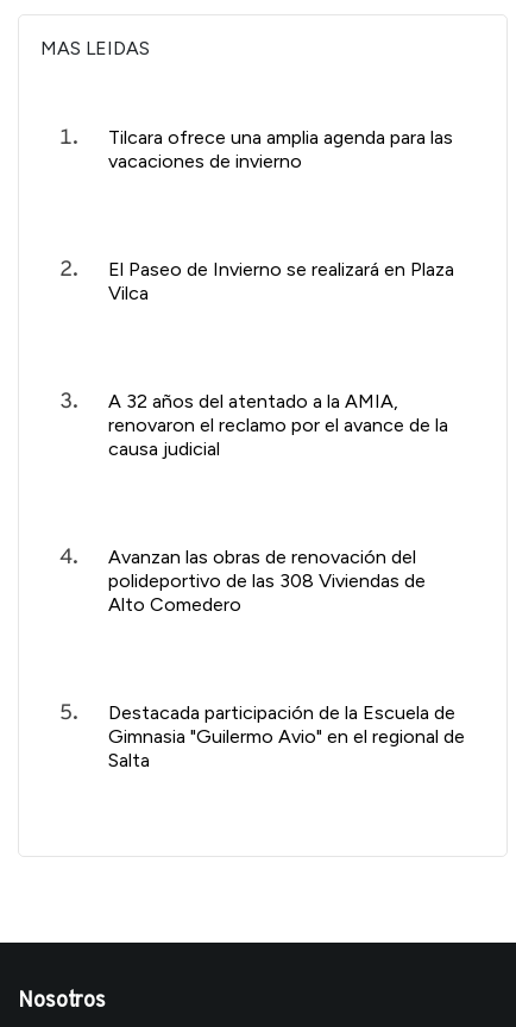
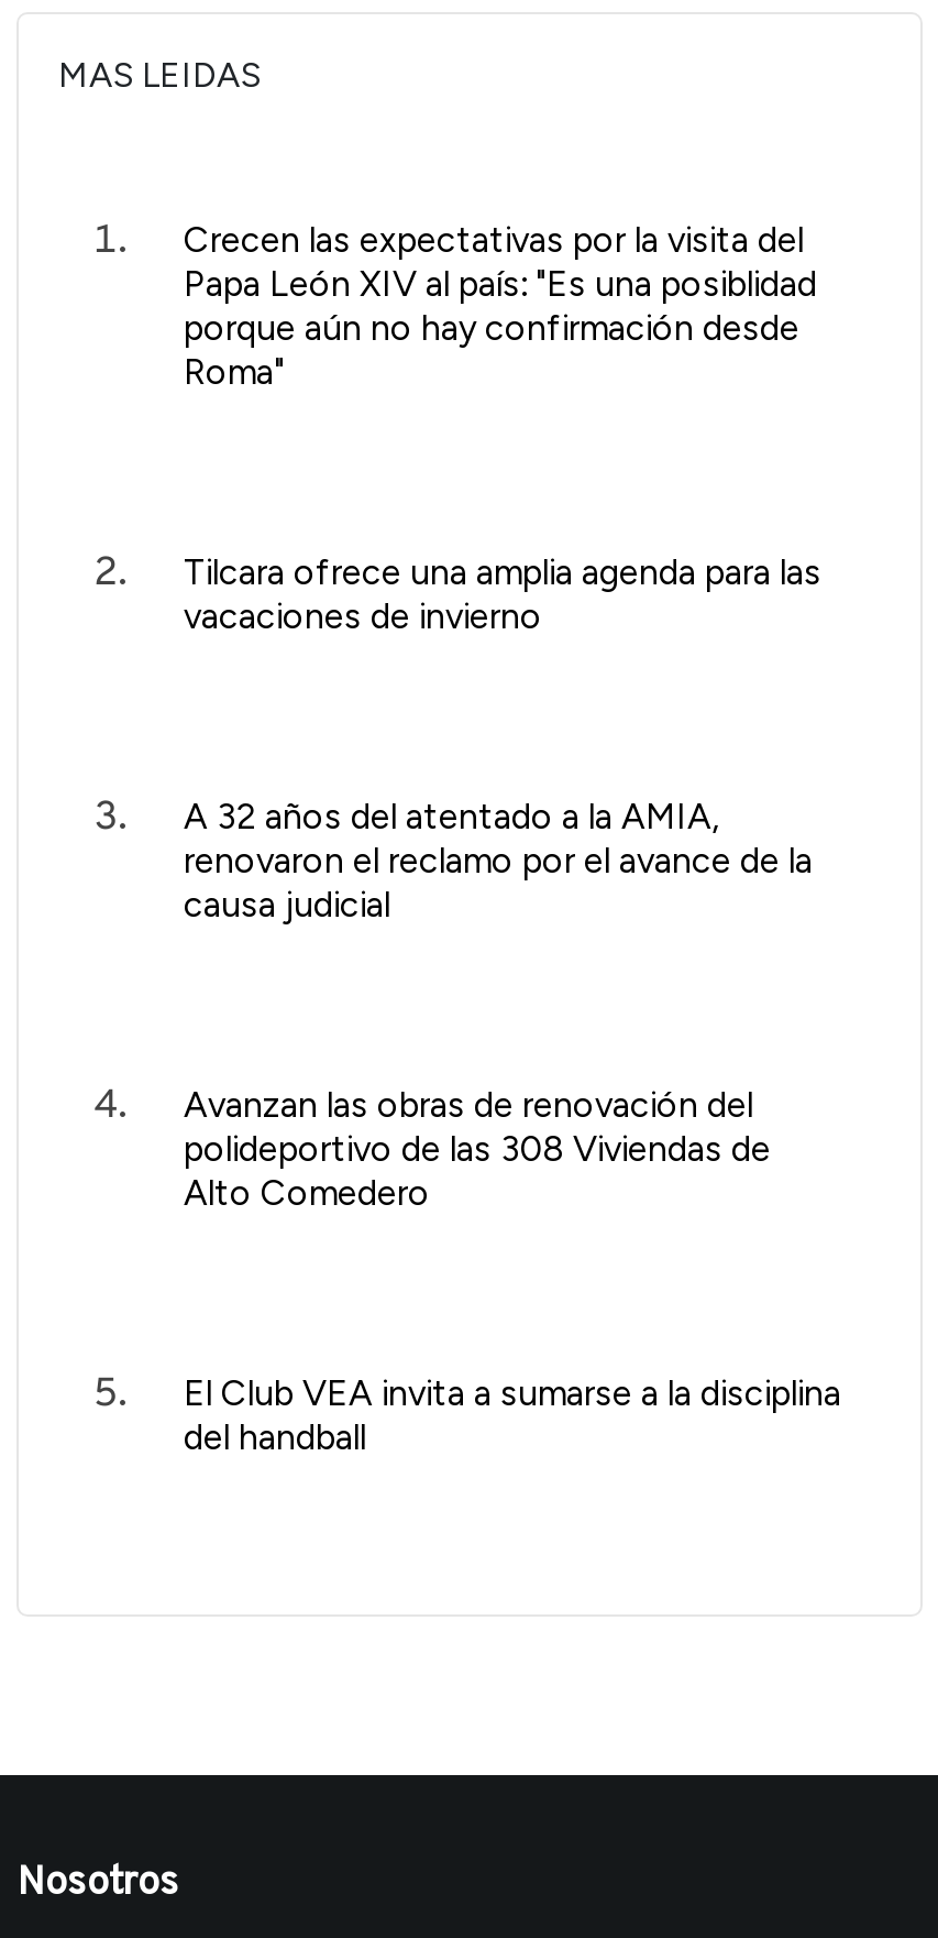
none -> [184,219,817,393] Crecen las expectativas por la visita del | Papa León XIV al país: "Es una posiblidad | porque aún no hay confirmación desde | Roma"
moved [108,126,453,172] -> [184,552,821,637]: Tilcara ofrece una amplia agenda para las | vacaciones de invierno
[108,258,454,304] El Paseo de Invierno se realizará en Plaza | Vilca -> none
moved [108,390,448,616] -> [184,796,813,1214]: A 32 años del atentado a la AMIA, | renovaron el reclamo por el avance de la | causa judicial | Avanzan las obras de renovación del | polideportivo de las 308 Viviendas de | Alto Comedero
[108,701,465,772] Destacada participación de la Escuela de | Gimnasia "Guilermo Avio" en el regional de | Salta -> [184,1373,841,1458] El Club VEA invita a sumarse a la disciplina | del handball

